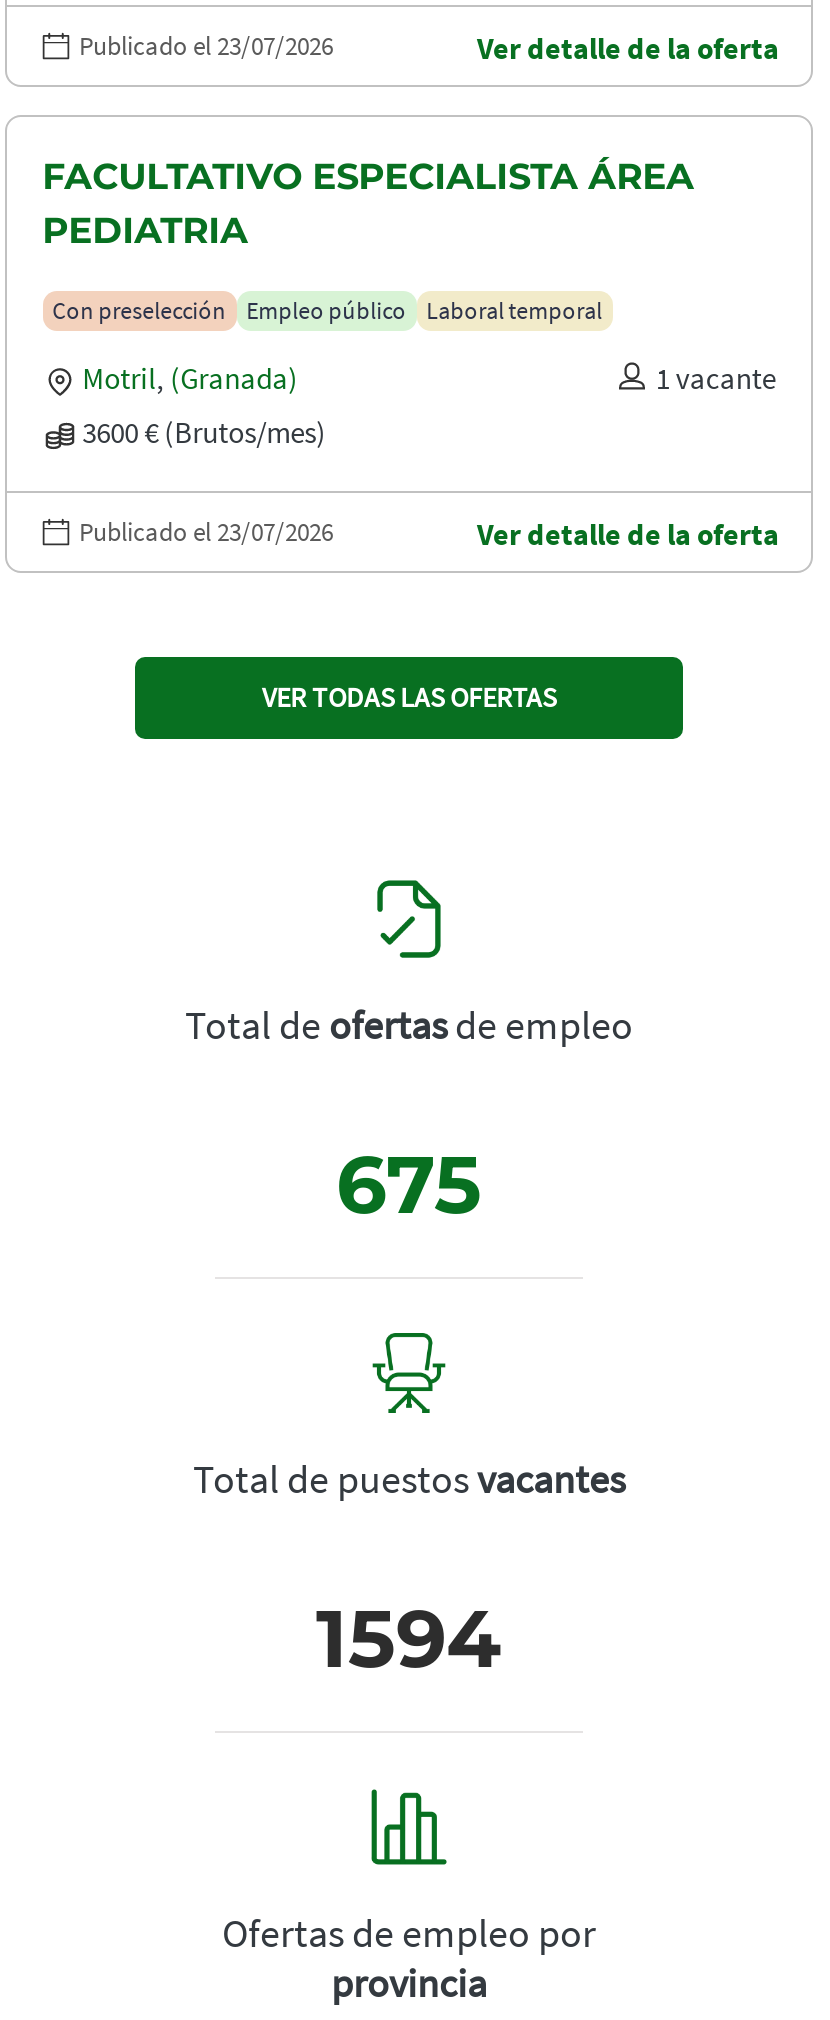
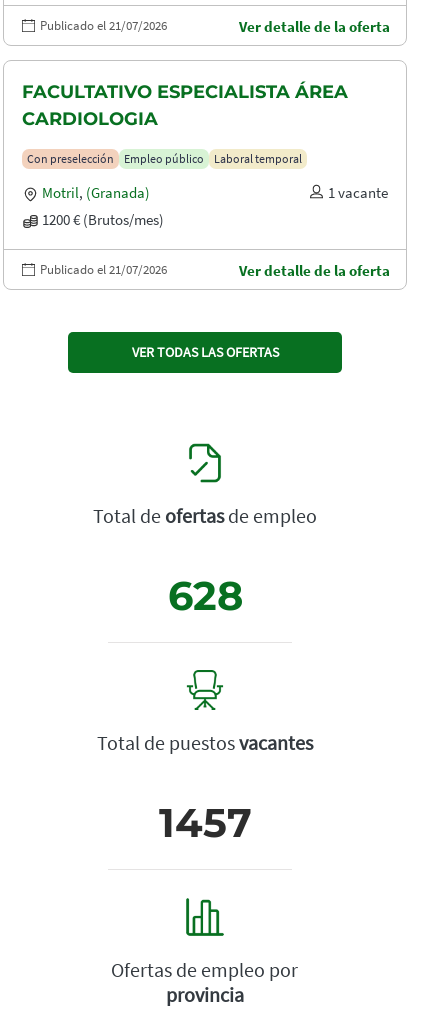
[79,28,333,62] Publicado el 23/07/2026 -> [40,17,167,34] Publicado el 21/07/2026
[42,210,248,254] PEDIATRIA -> [22,108,158,130] CARDIOLOGIA
[82,414,326,452] 3600 € (Brutos/mes) -> [42,210,164,229] 1200 € (Brutos/mes)
[79,516,333,550] Publicado el 23/07/2026 -> [40,261,167,278] Publicado el 21/07/2026
[336,1136,482,1234] 675 -> [167,571,242,620] 628
[316,1590,502,1688] 1594 -> [158,798,251,847] 1457

